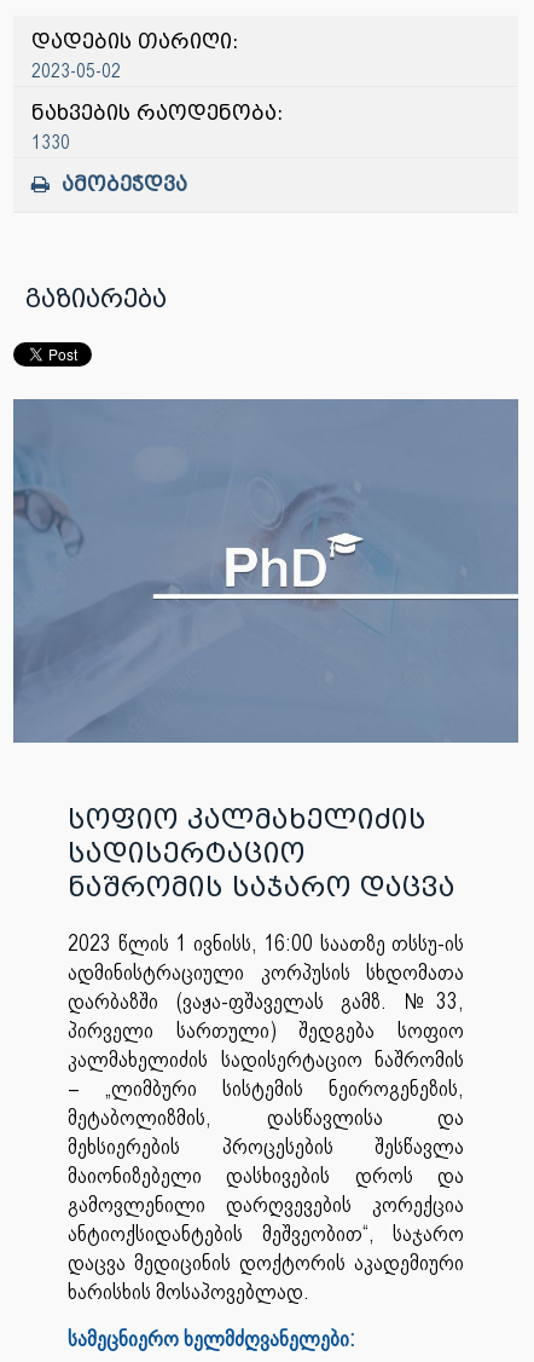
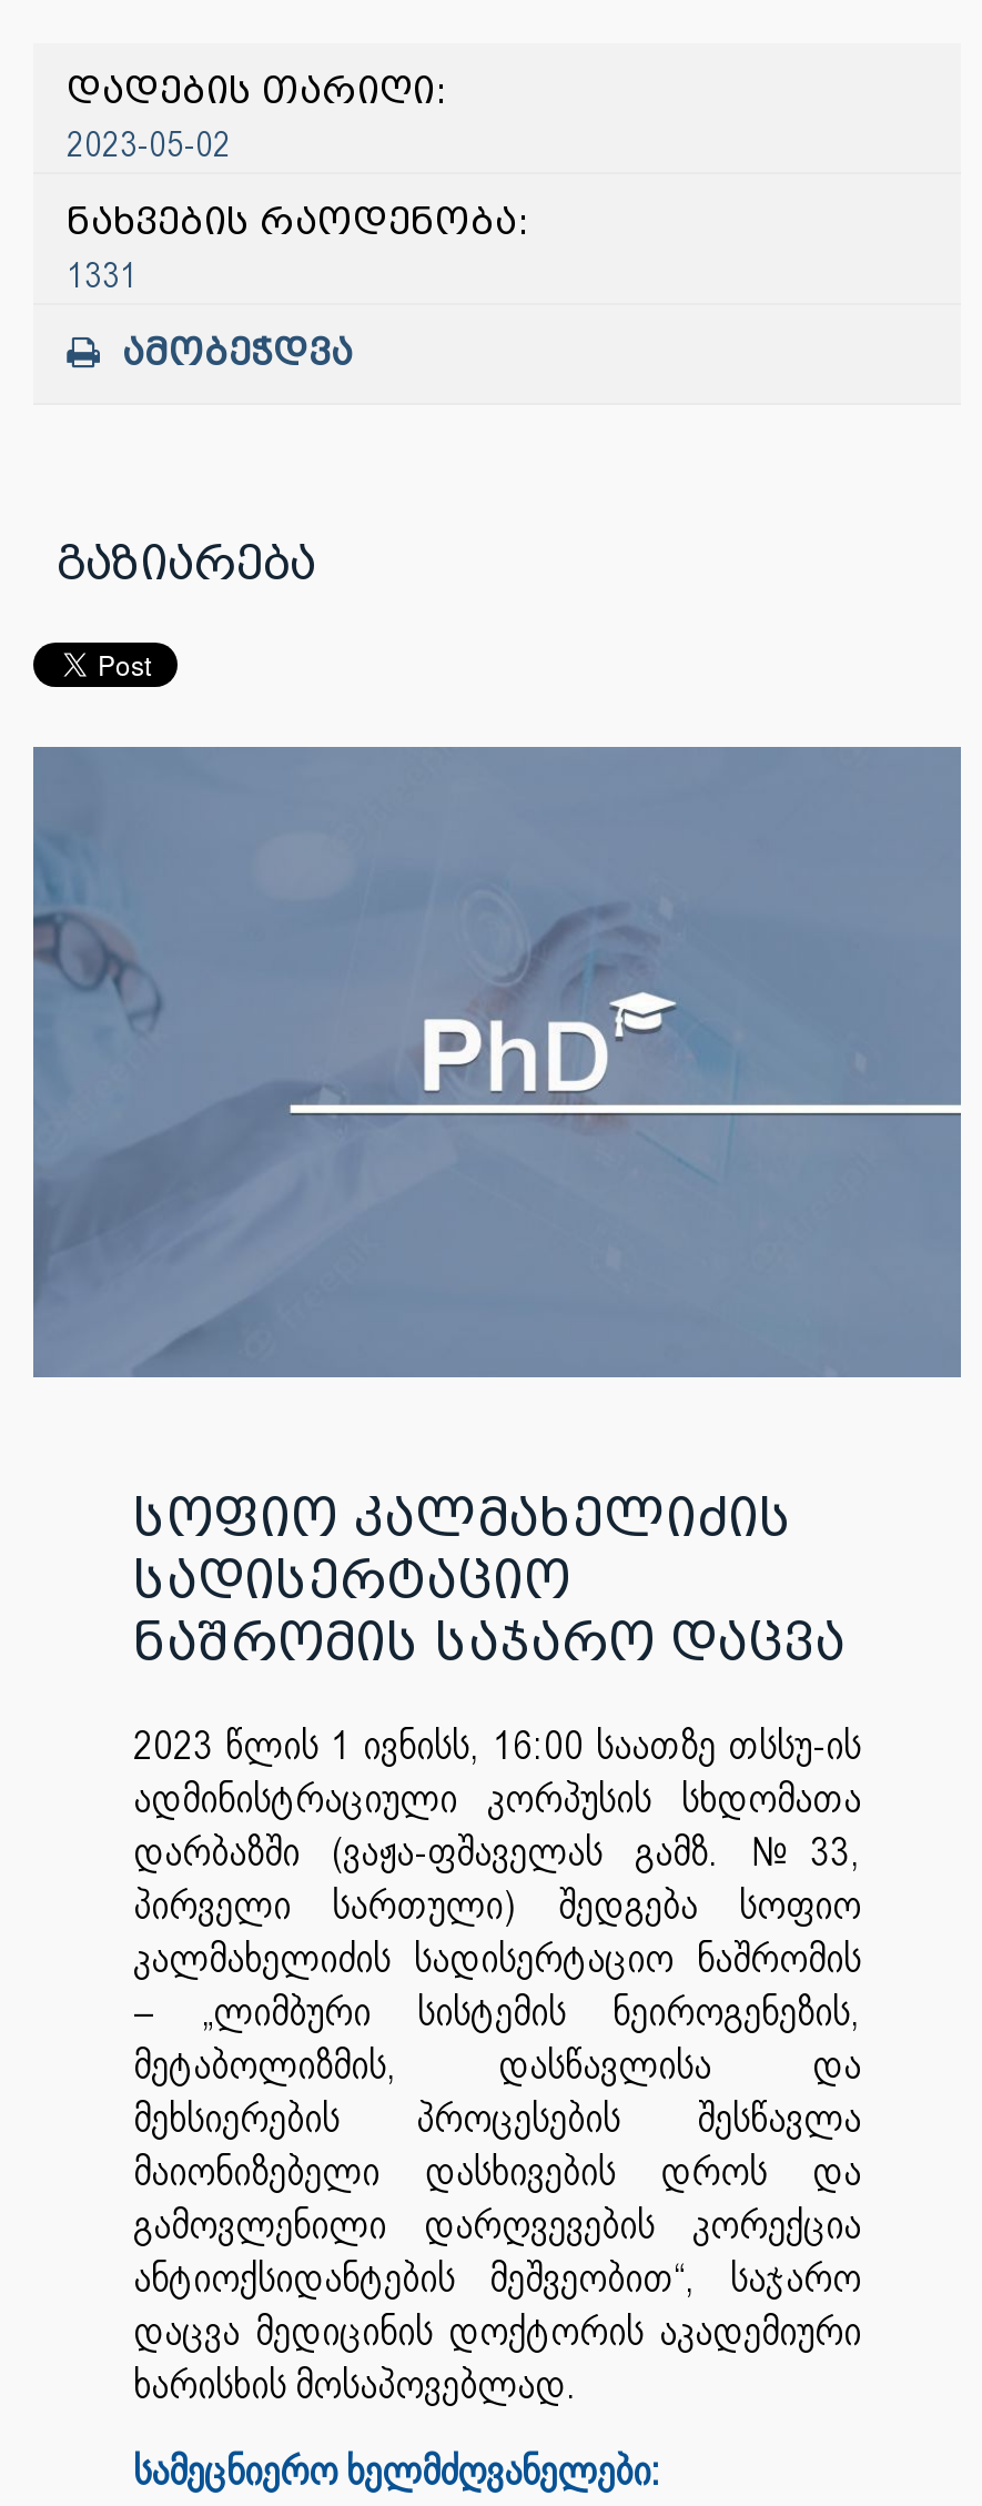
[31,131,70,154] 1330 -> [67,254,138,296] 1331

